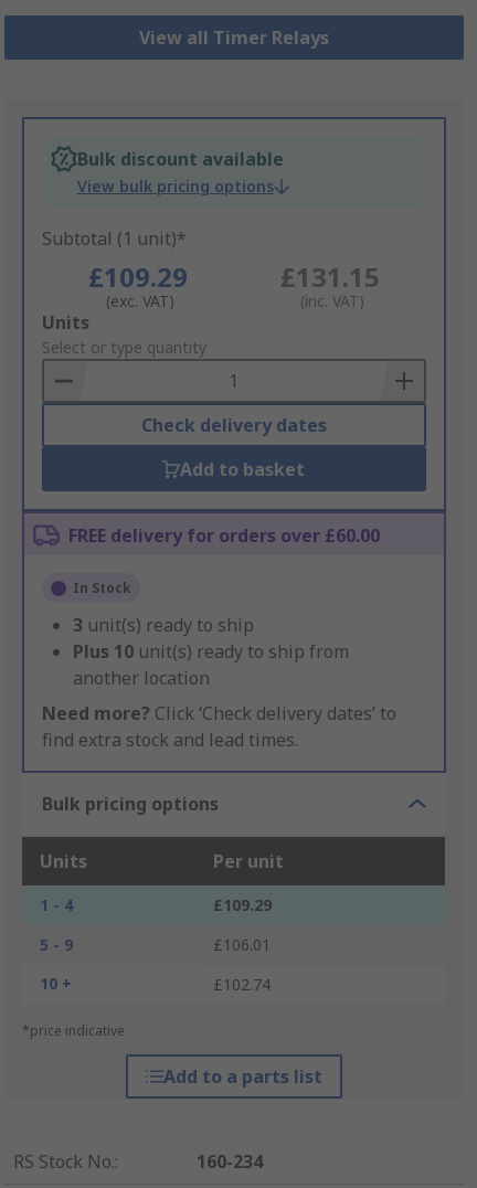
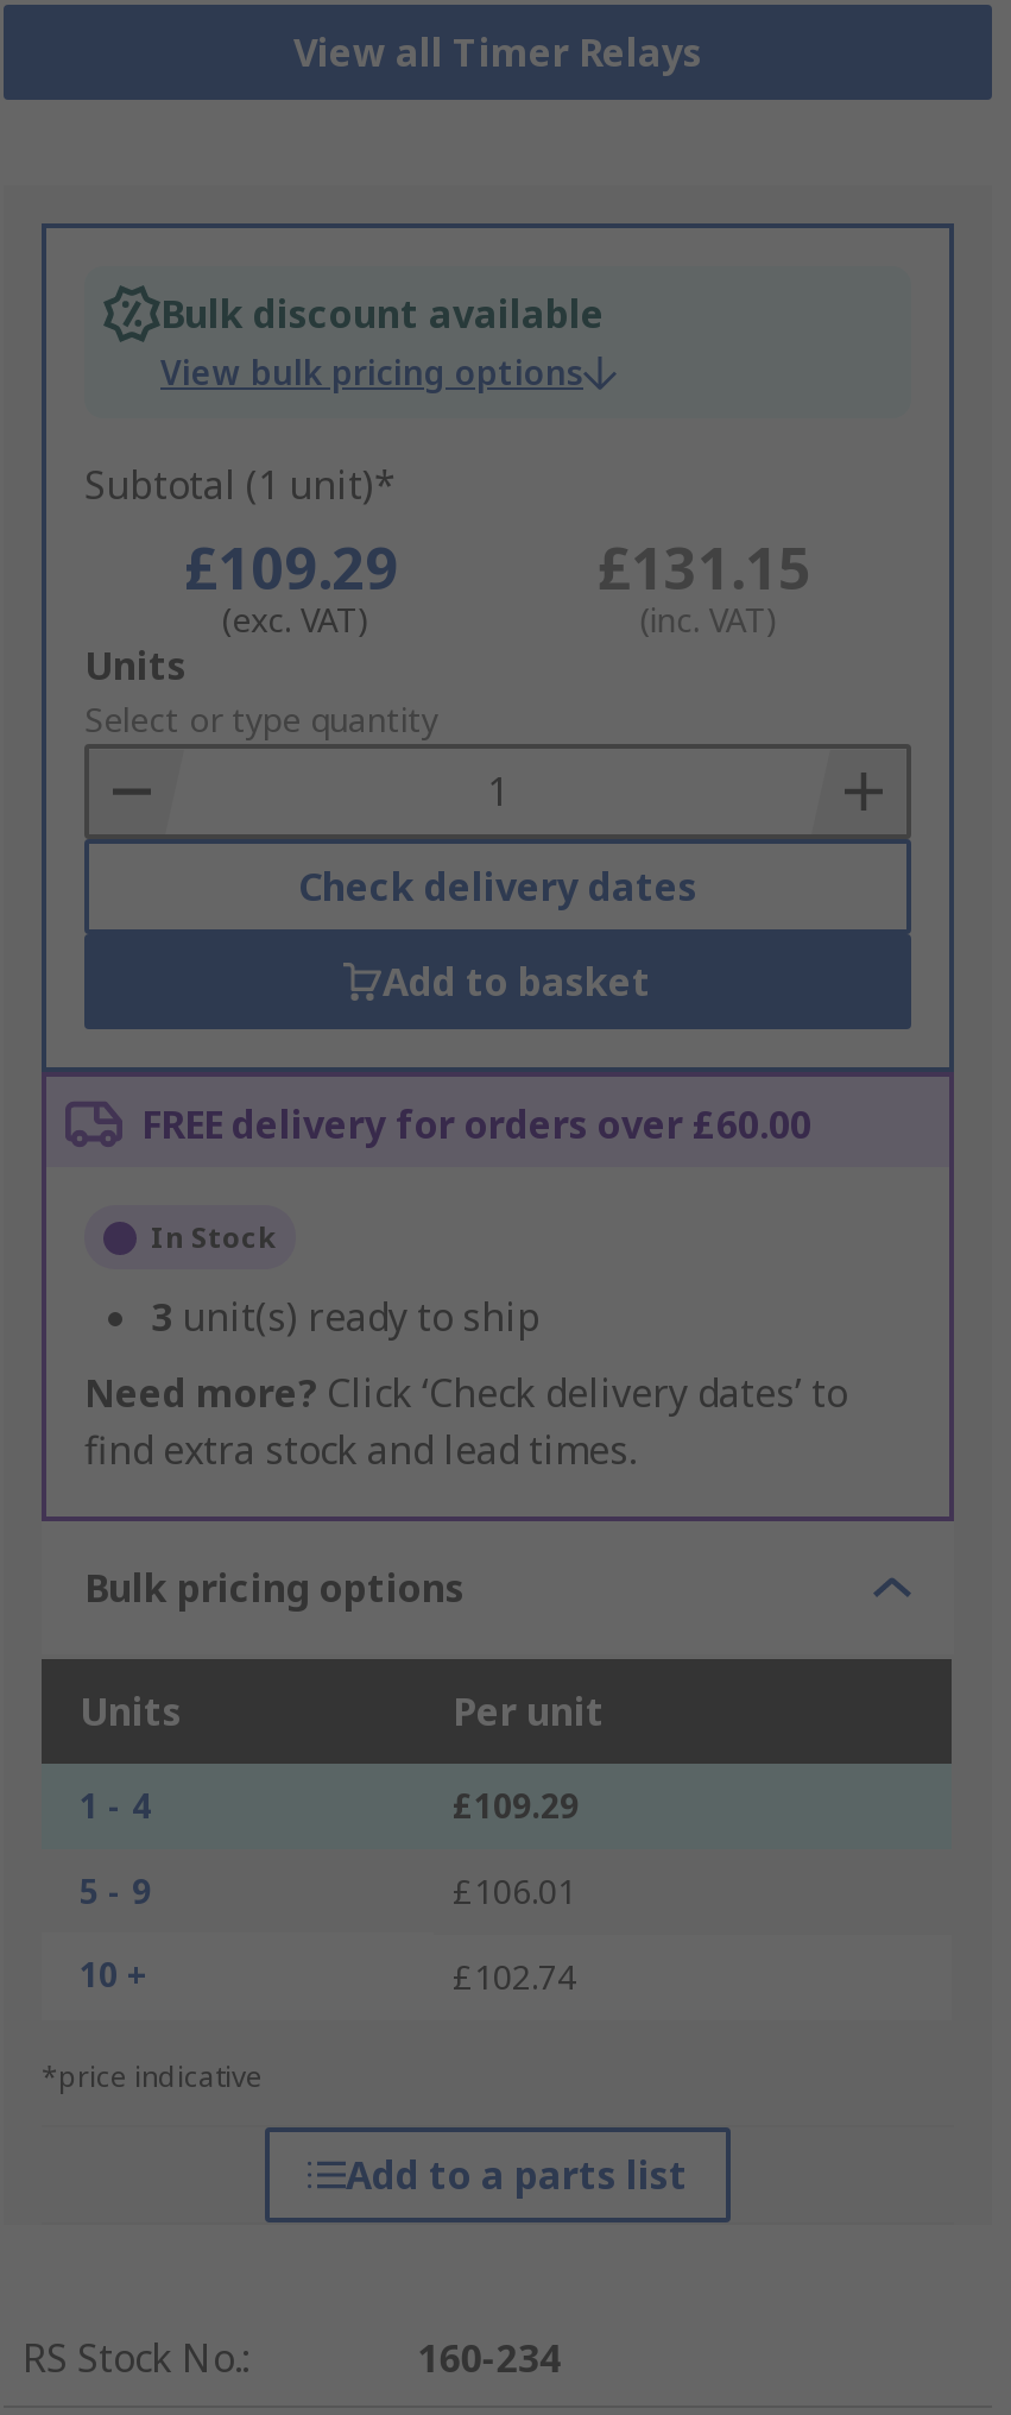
[73,640,349,691] Plus 10 unit(s) ready to ship from | another location -> none

